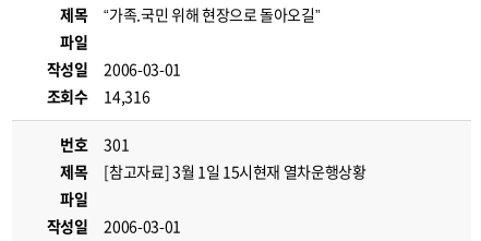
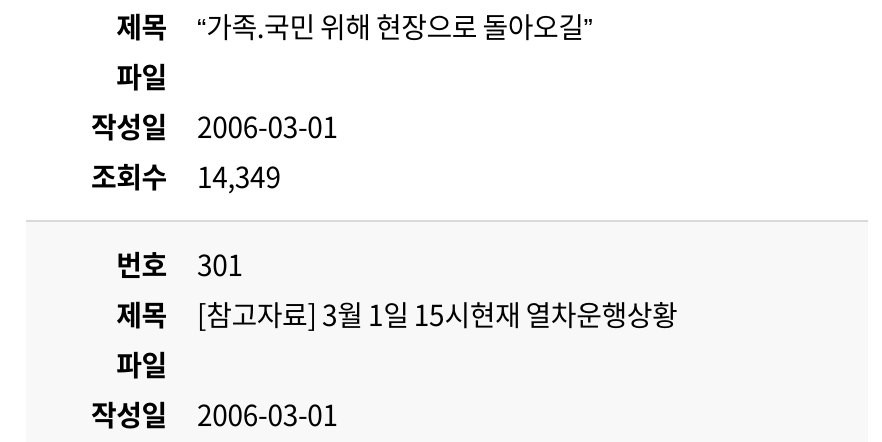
[46,85,150,107] 조회수 14,316 -> [91,156,281,196] 조회수 14,349

